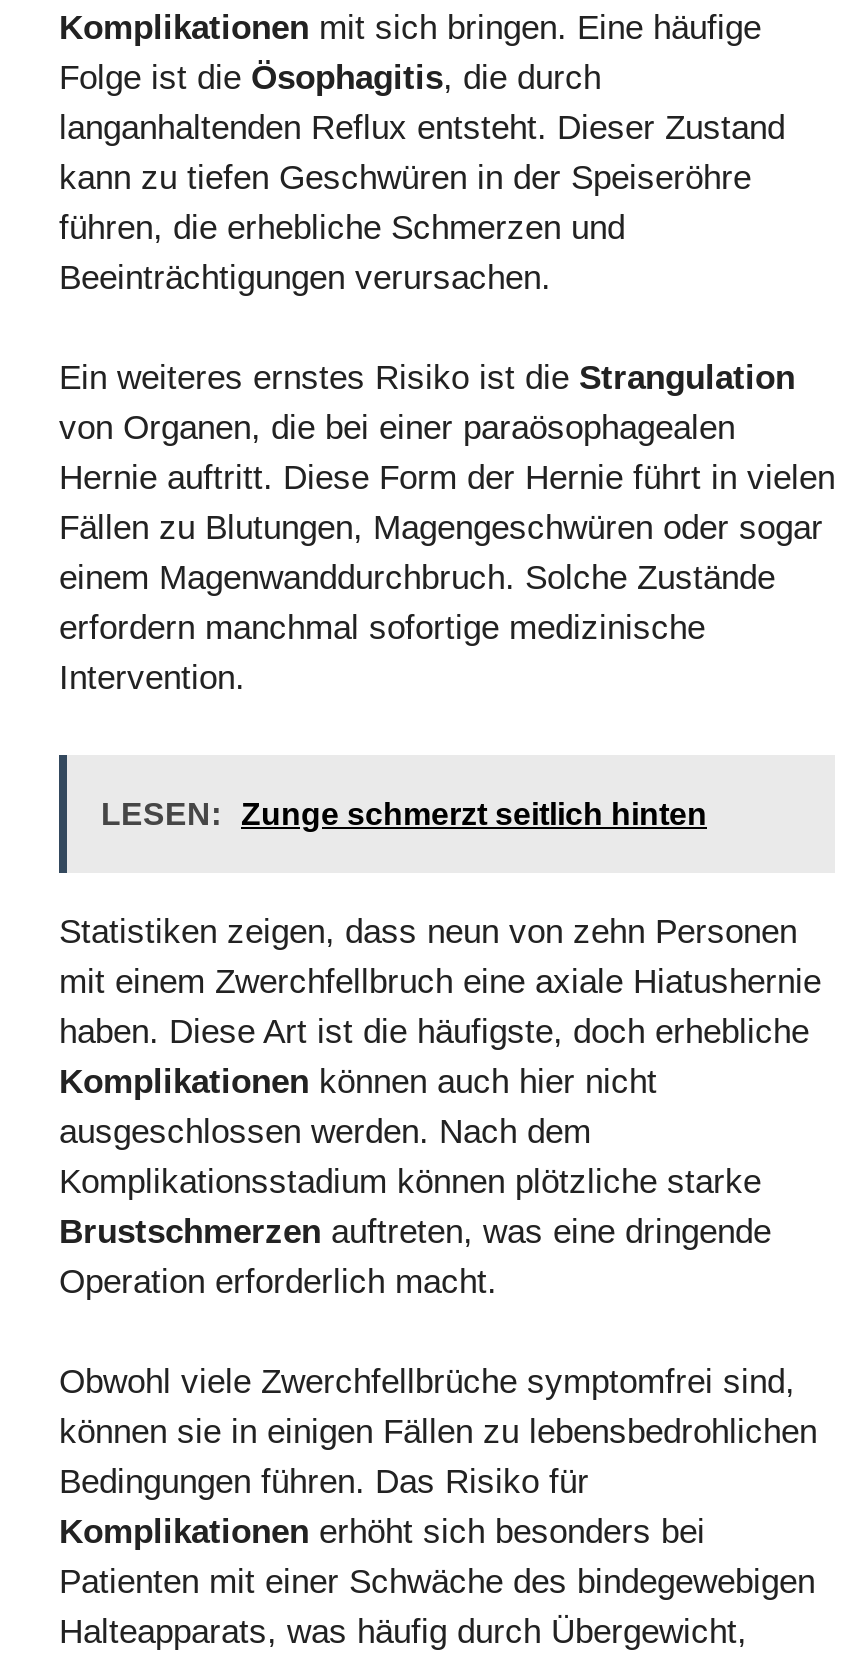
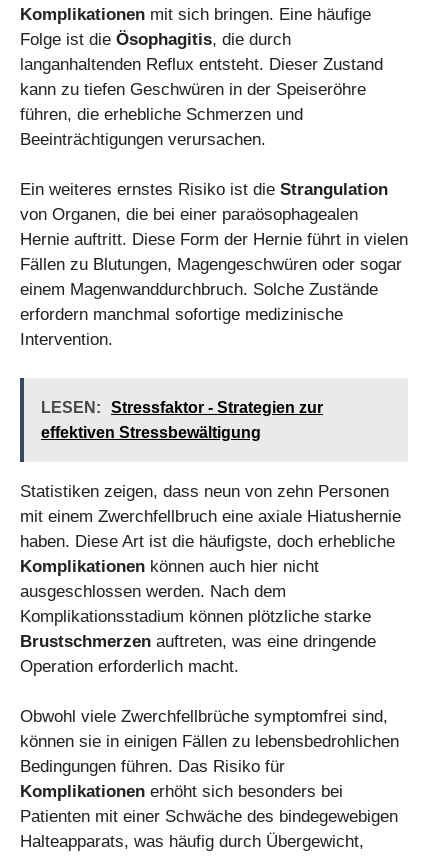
[101,797,707,831] LESEN: Zunge schmerzt seitlich hinten -> [41,399,323,441] LESEN: Stressfaktor - Strategien zur | effektiven Stressbewältigung

